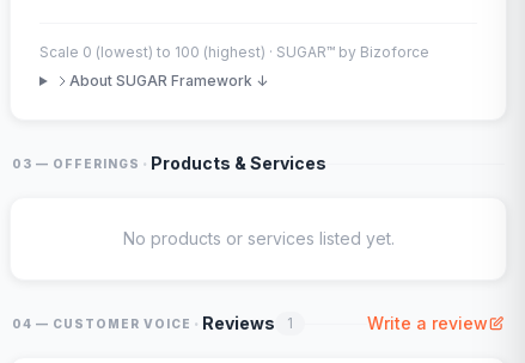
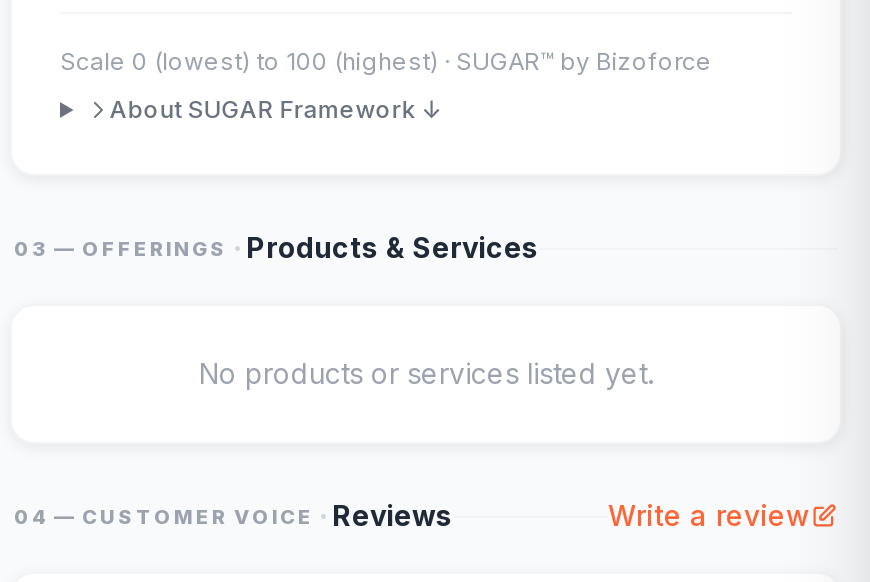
[287,314,293,332] 1 -> none

